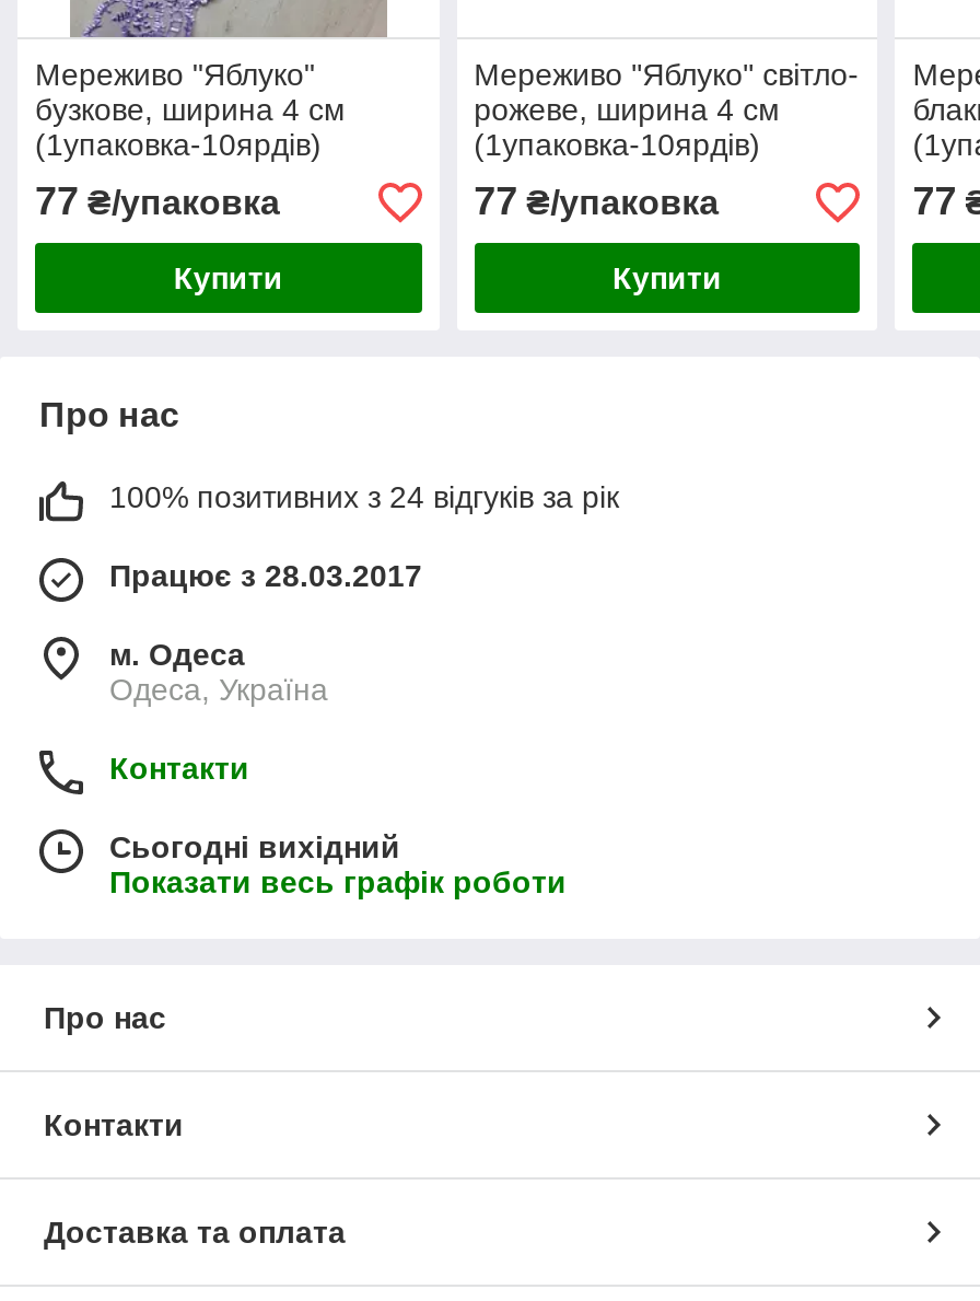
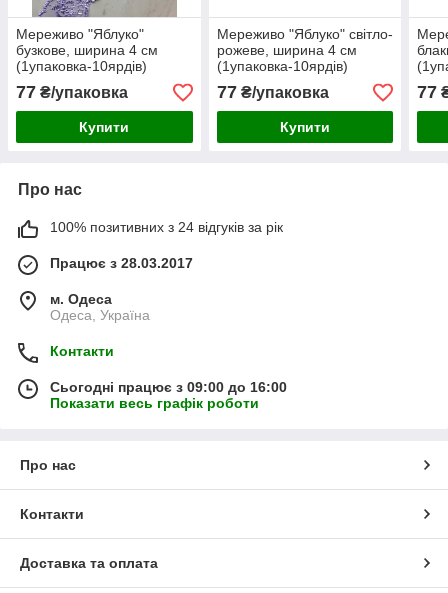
[109,830,400,865] Сьогодні вихідний -> [50,379,287,395] Сьогодні працює з 09:00 до 16:00

